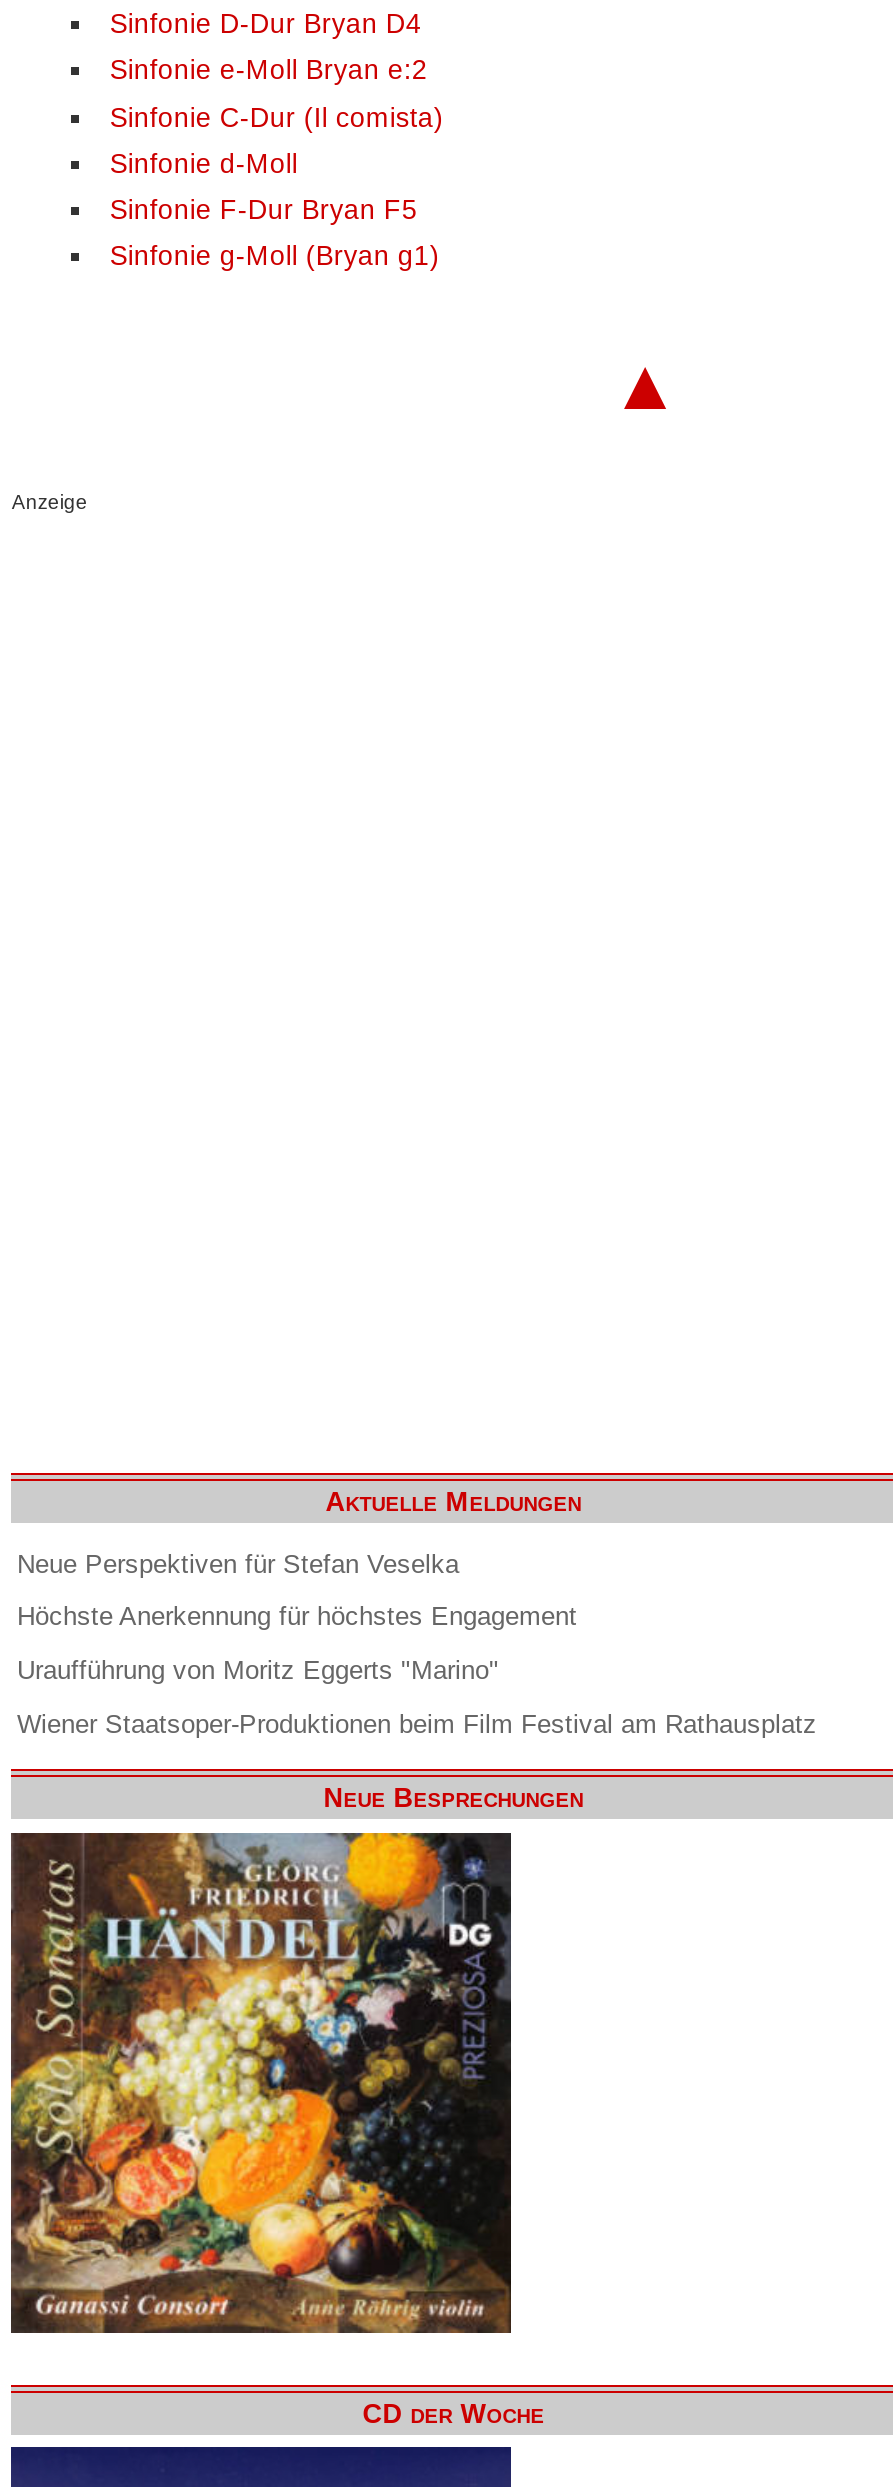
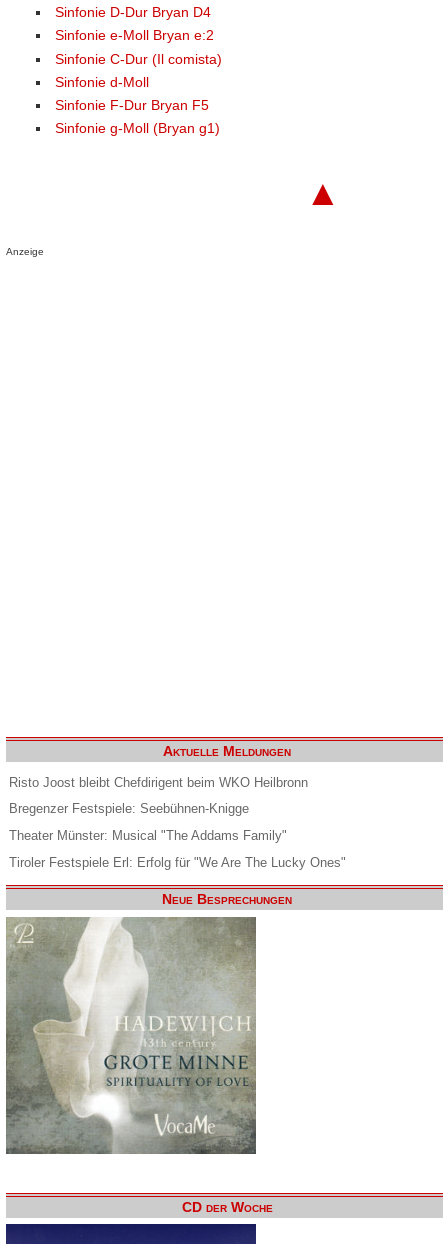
[17,1549,459,1579] Neue Perspektiven für Stefan Veselka -> [9,775,308,790] Risto Joost bleibt Chefdirigent beim WKO Heilbronn
[17,1602,577,1632] Höchste Anerkennung für höchstes Engagement -> [9,801,249,816] Bregenzer Festspiele: Seebühnen-Knigge
[17,1655,499,1685] Uraufführung von Moritz Eggerts "Marino" -> [9,828,287,843] Theater Münster: Musical "The Addams Family"
[17,1709,817,1739] Wiener Staatsoper-Produktionen beim Film Festival am Rathausplatz -> [9,855,346,870] Tiroler Festspiele Erl: Erfolg für "We Are The Lucky Ones"
[9,1831,513,2335] [image] -> [5,916,257,1167] [image]

